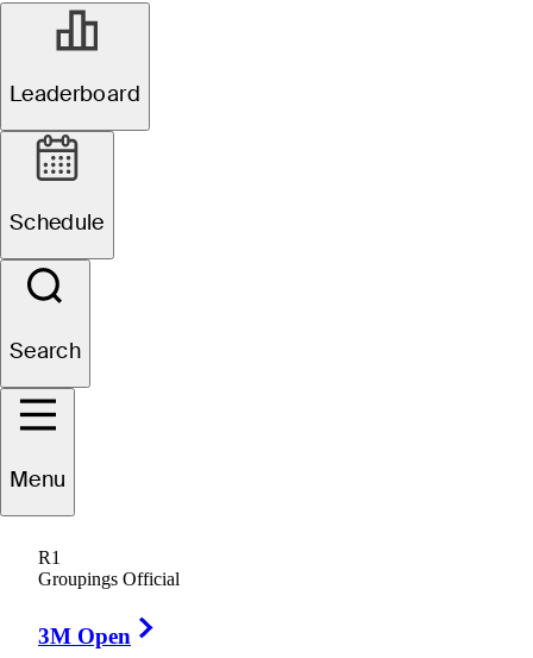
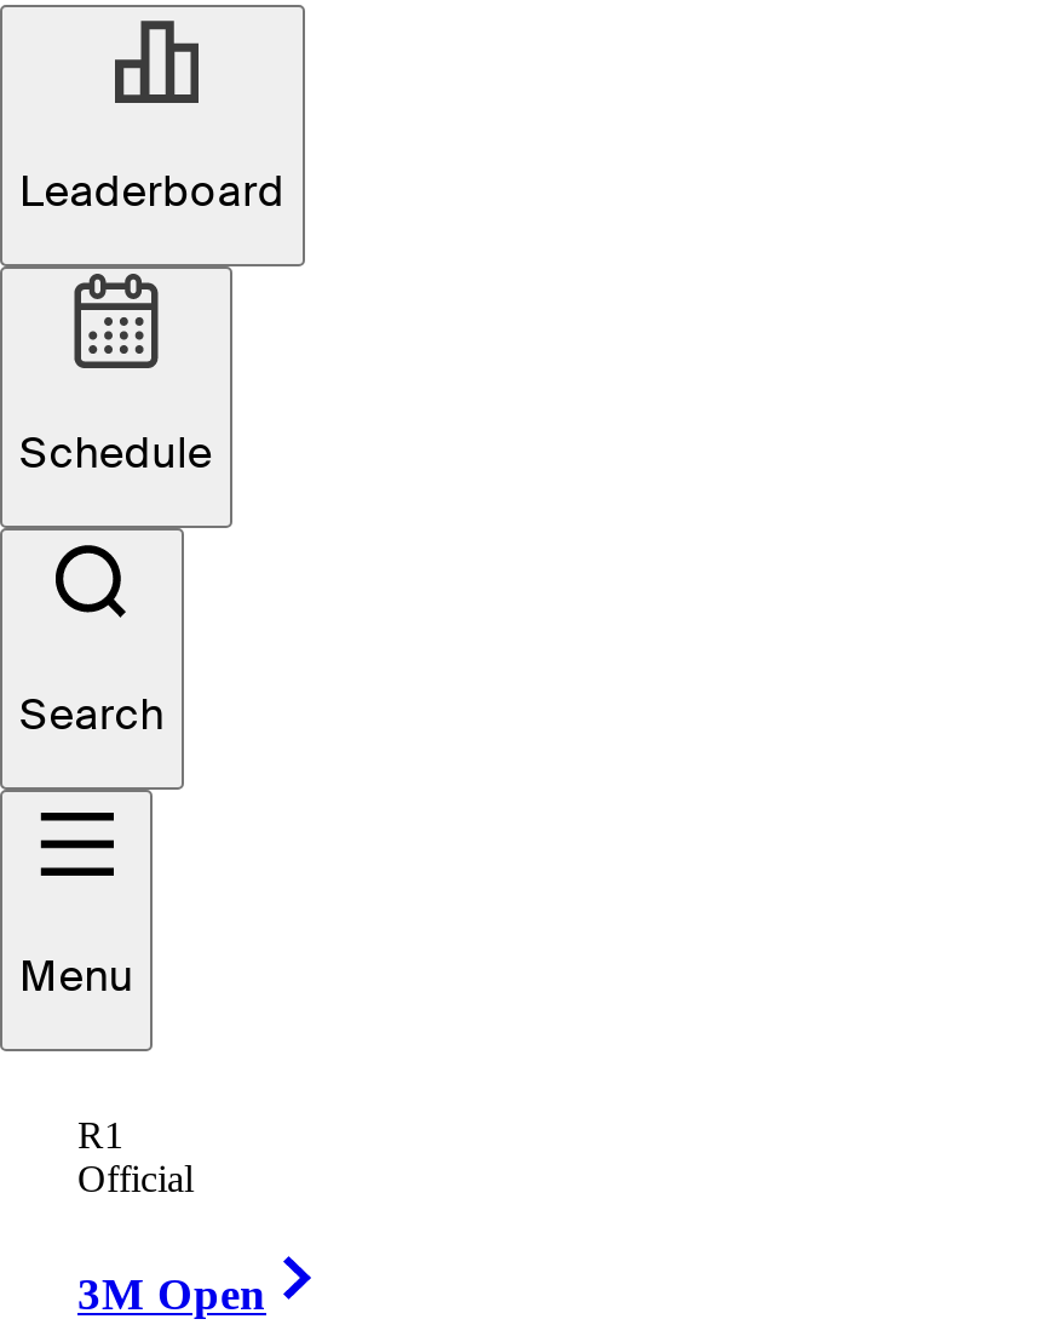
[38,569,180,589] Groupings Official -> [77,1158,194,1199] Official

